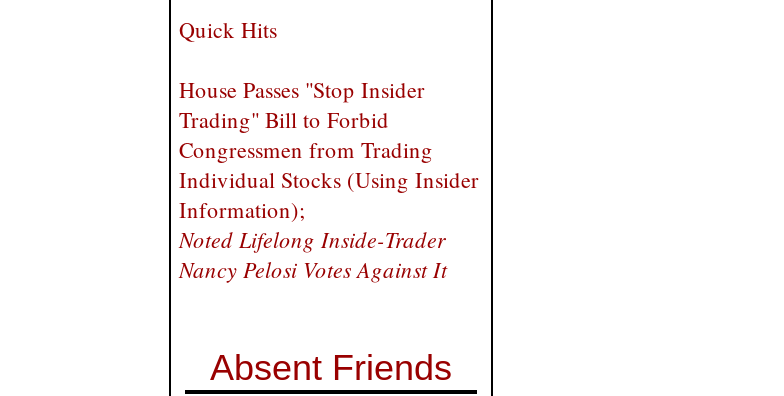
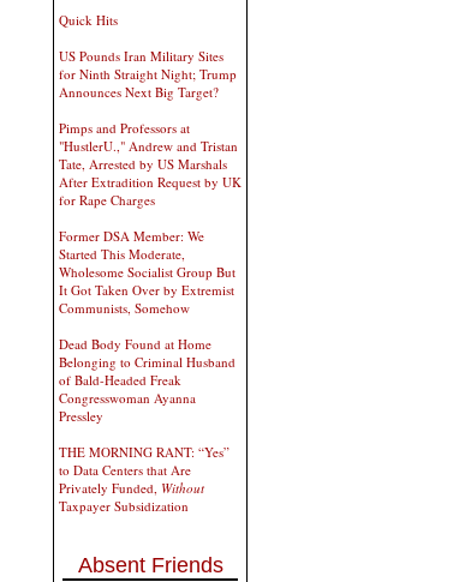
[179,74,479,284] House Passes "Stop Insider | Trading" Bill to Forbid | Congressmen from Trading | Individual Stocks (Using Insider | Information); | Noted Lifelong Inside-Trader | Nancy Pelosi Votes Against It -> [59,47,242,515] US Pounds Iran Military Sites | for Ninth Straight Night; Trump | Announces Next Big Target? | Pimps and Professors at | "HustlerU.," Andrew and Tristan | Tate, Arrested by US Marshals | After Extradition Request by UK | for Rape Charges | Former DSA Member: We | Started This Moderate, | Wholesome Socialist Group But | It Got Taken Over by Extremist | Communists, Somehow | Dead Body Found at Home | Belonging to Criminal Husband | of Bald-Headed Freak | Congresswoman Ayanna | Pressley | THE MORNING RANT: “Yes” | to Data Centers that Are | Privately Funded, Without | Taxpayer Subsidization

